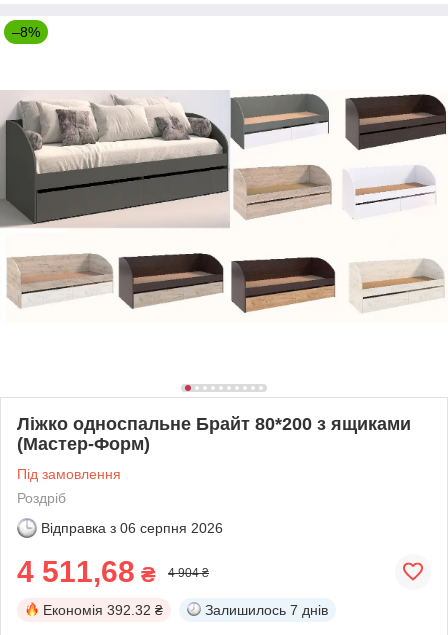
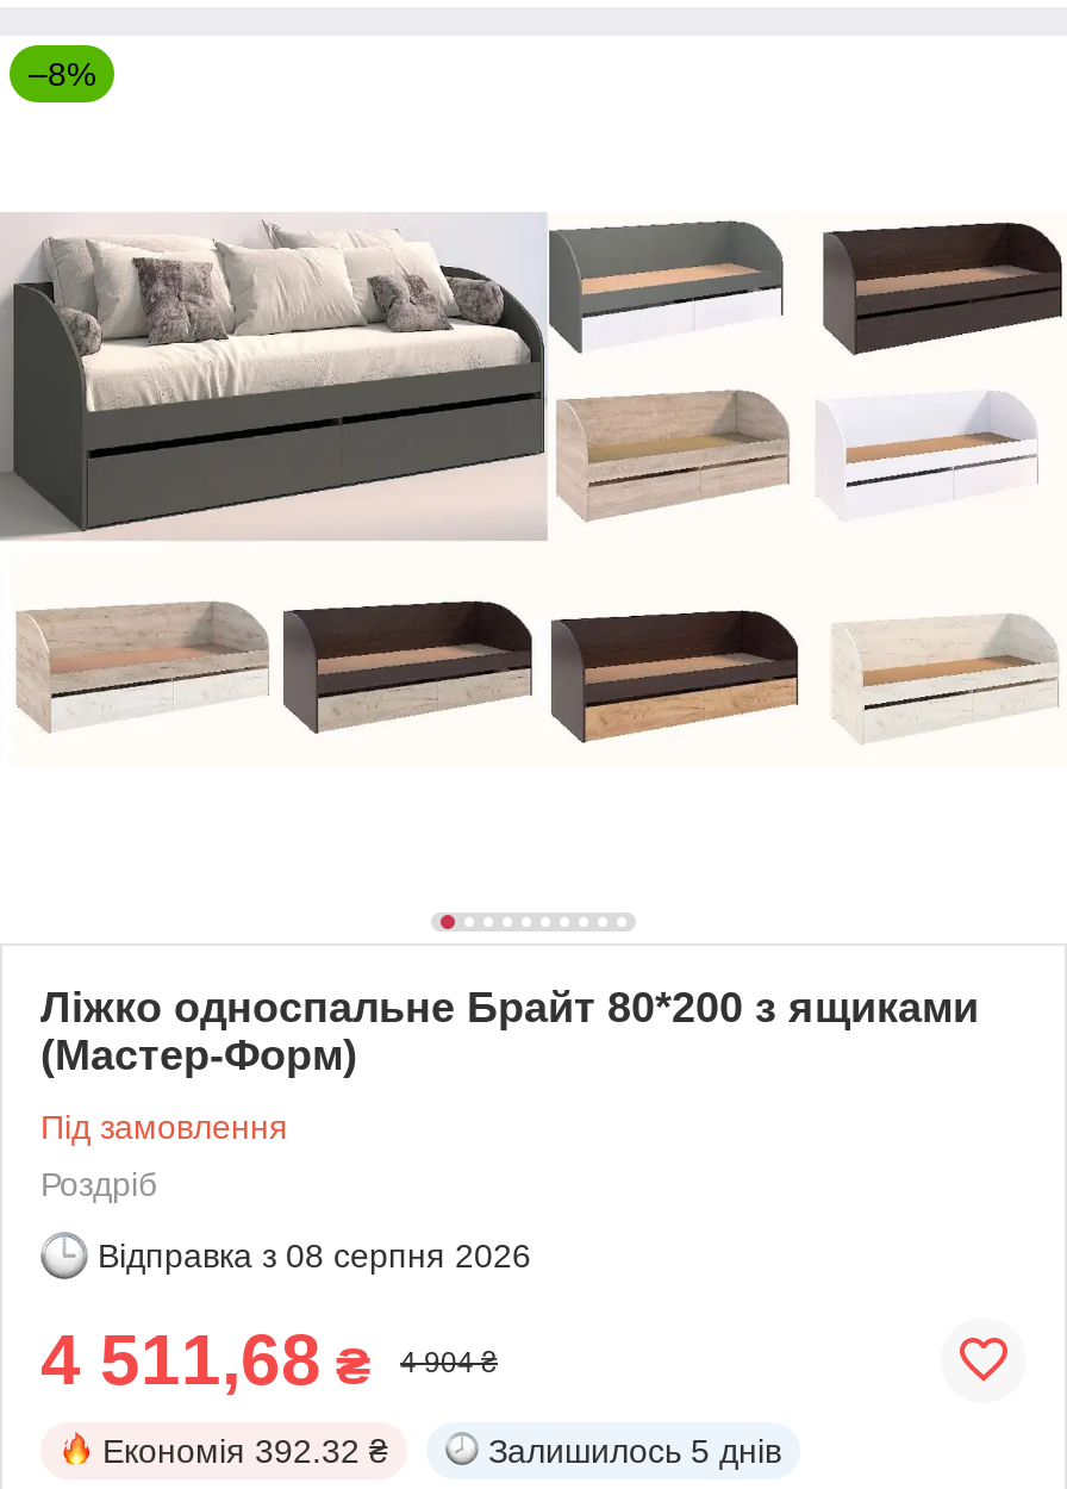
[41,520,223,536] Відправка з 06 серпня 2026 -> [98,1236,531,1274] Відправка з 08 серпня 2026
[205,602,328,618] Залишилось 7 днів -> [488,1431,781,1469] Залишилось 5 днів

